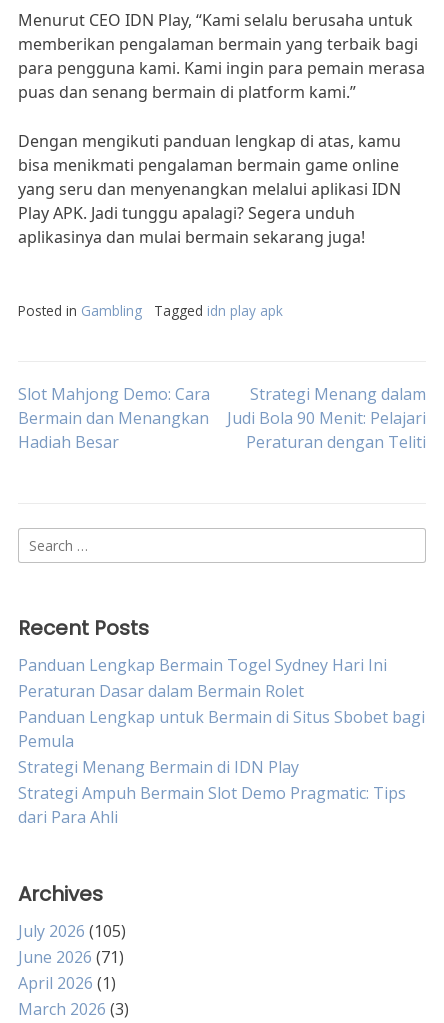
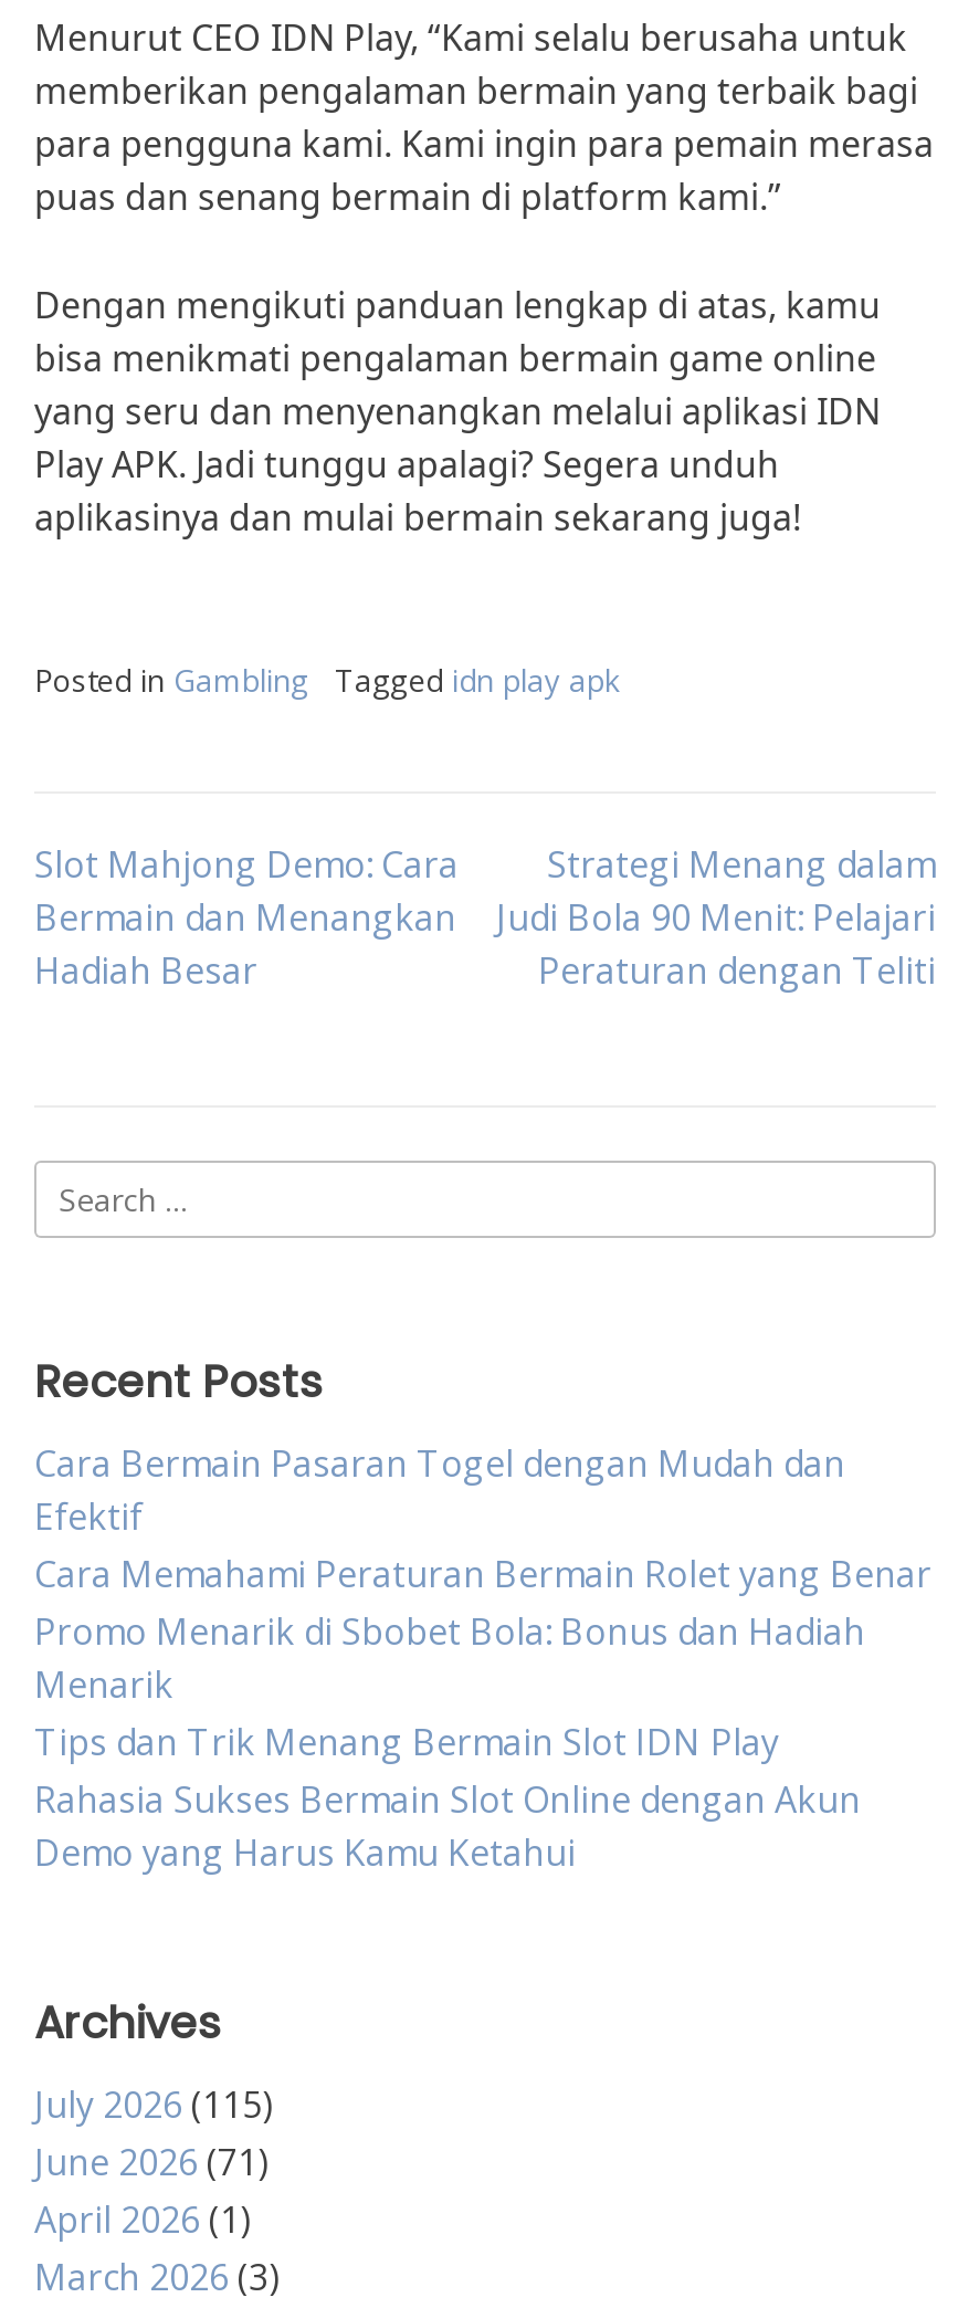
[18,654,425,828] Panduan Lengkap Bermain Togel Sydney Hari Ini | Peraturan Dasar dalam Bermain Rolet | Panduan Lengkap untuk Bermain di Situs Sbobet bagi | Pemula | Strategi Menang Bermain di IDN Play | Strategi Ampuh Bermain Slot Demo Pragmatic: Tips | dari Para Ahli -> [34,1439,931,1877] Cara Bermain Pasaran Togel dengan Mudah dan | Efektif | Cara Memahami Peraturan Bermain Rolet yang Benar | Promo Menarik di Sbobet Bola: Bonus dan Hadiah | Menarik | Tips dan Trik Menang Bermain Slot IDN Play | Rahasia Sukses Bermain Slot Online dengan Akun | Demo yang Harus Kamu Ketahui
[18,920,126,942] July 2026 (105) -> [34,2080,273,2129] July 2026 (115)

